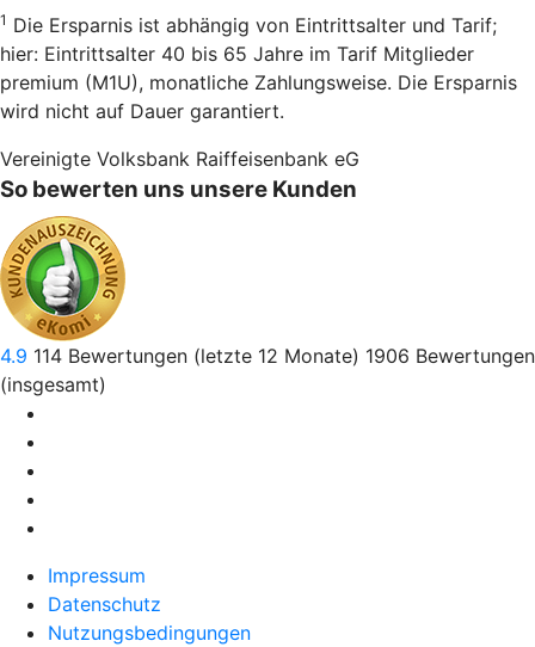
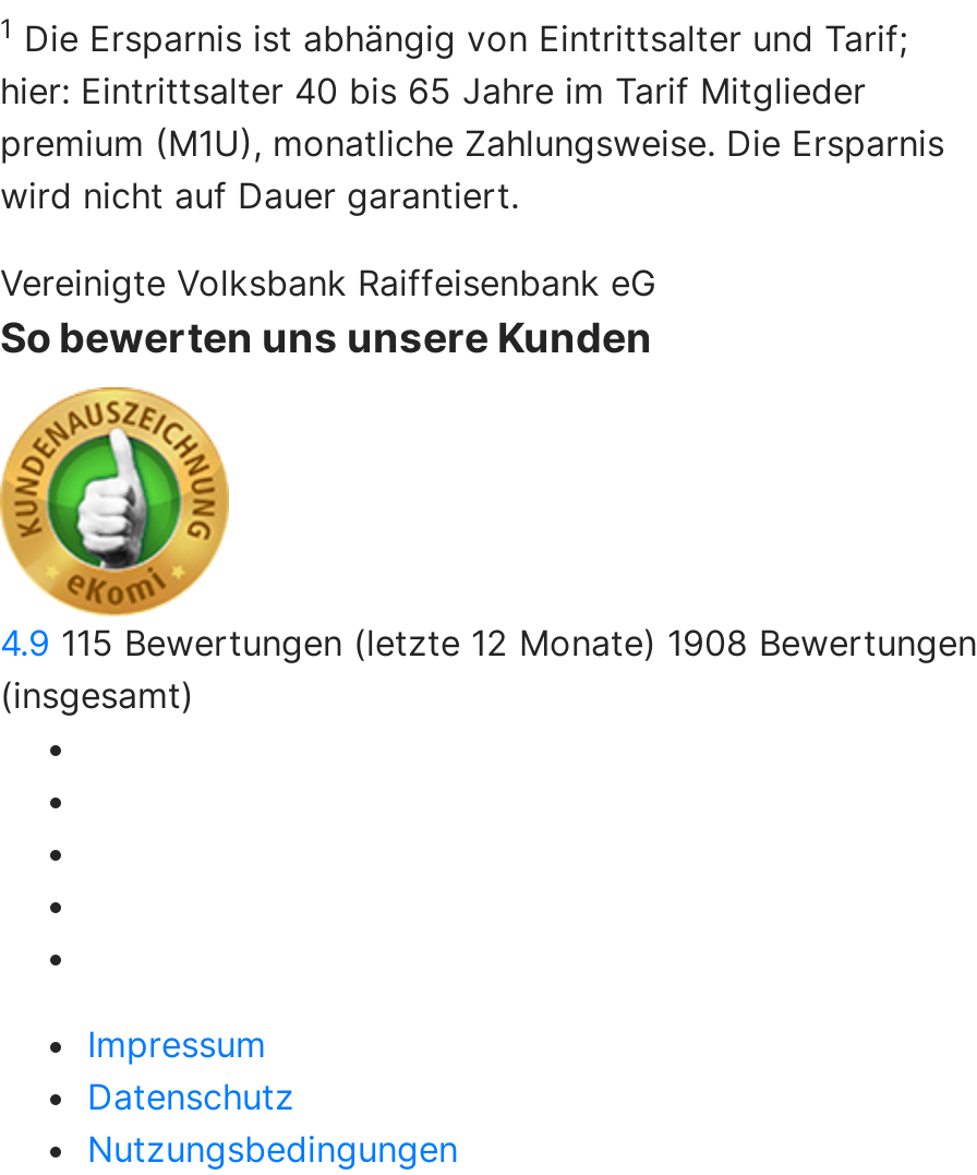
[0,343,535,367] 4.9 114 Bewertungen (letzte 12 Monate) 1906 Bewertungen -> [0,620,977,664] 4.9 115 Bewertungen (letzte 12 Monate) 1908 Bewertungen

